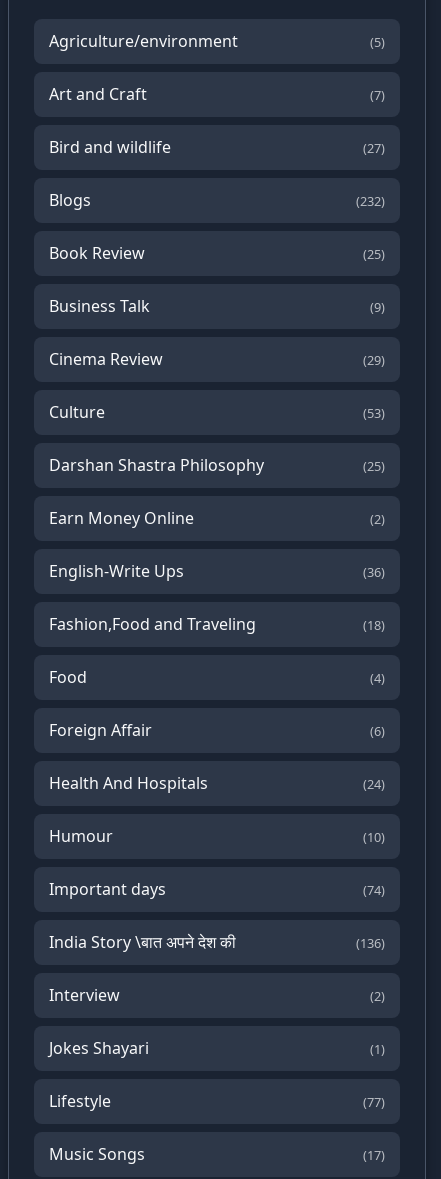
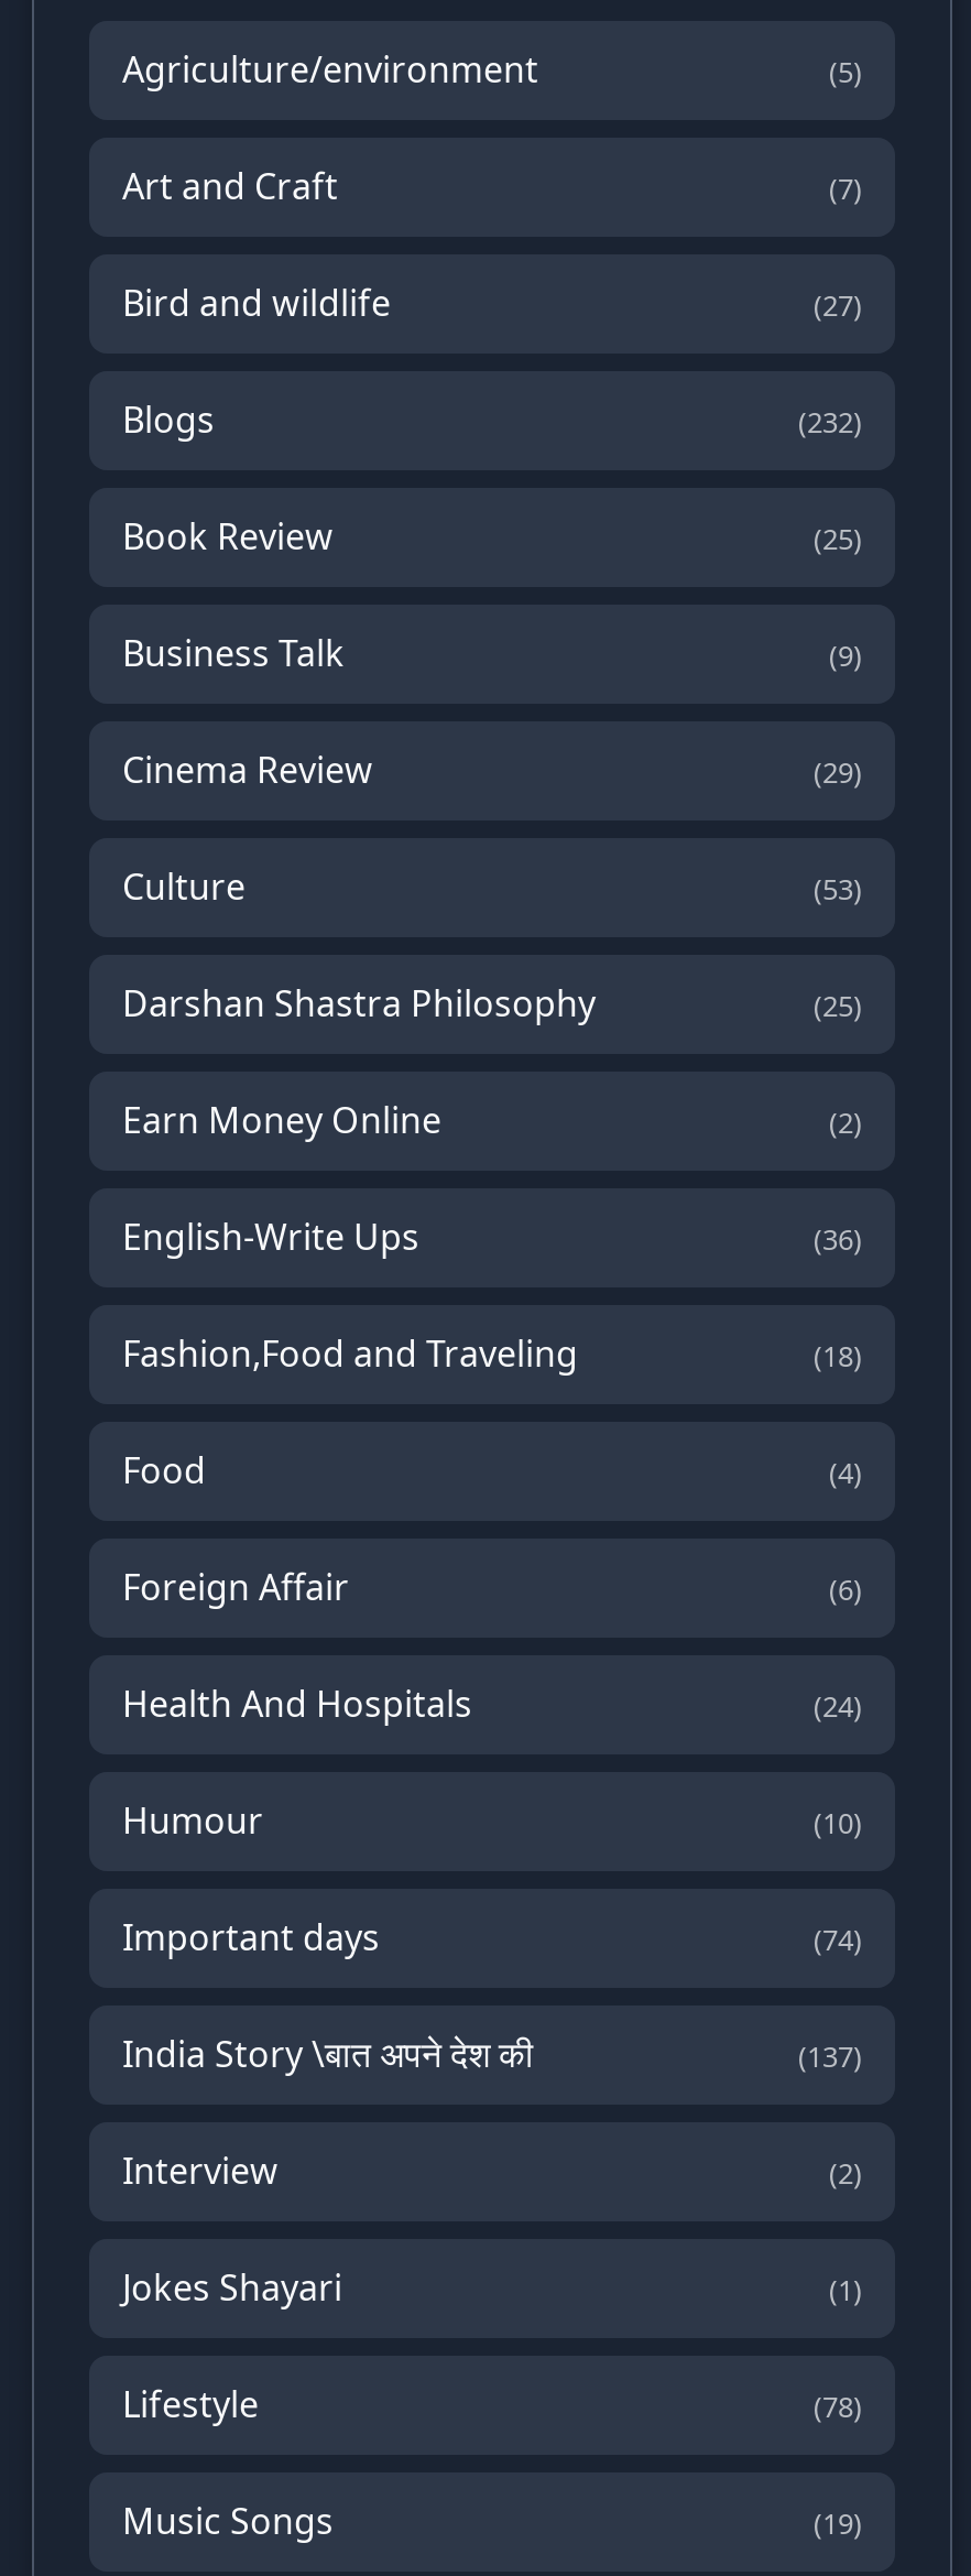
[356,933,385,951] (136) -> [798,2035,862,2075] (137)
[363,1092,385,1110] (77) -> [814,2385,862,2425] (78)
[363,1145,385,1163] (17) -> [814,2502,862,2542] (19)

